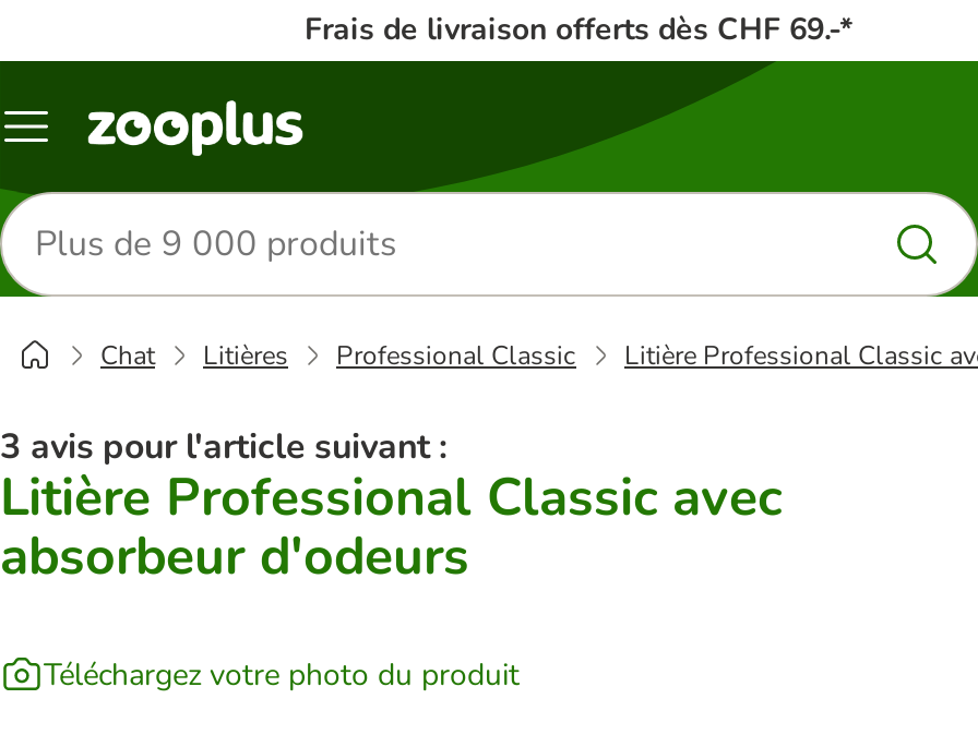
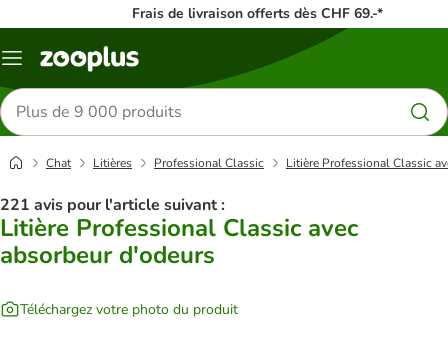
[0,423,448,471] 3 avis pour l'article suivant : -> [0,194,225,216] 221 avis pour l'article suivant :

